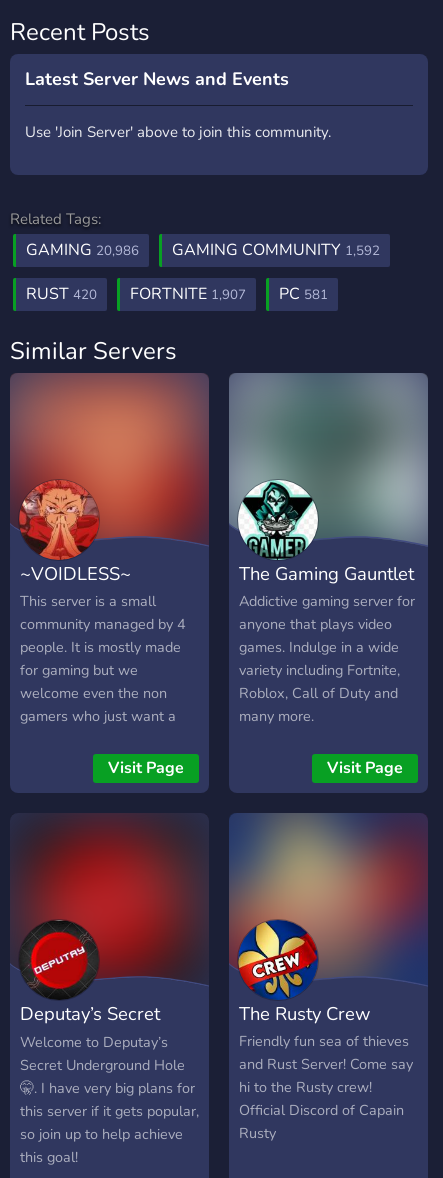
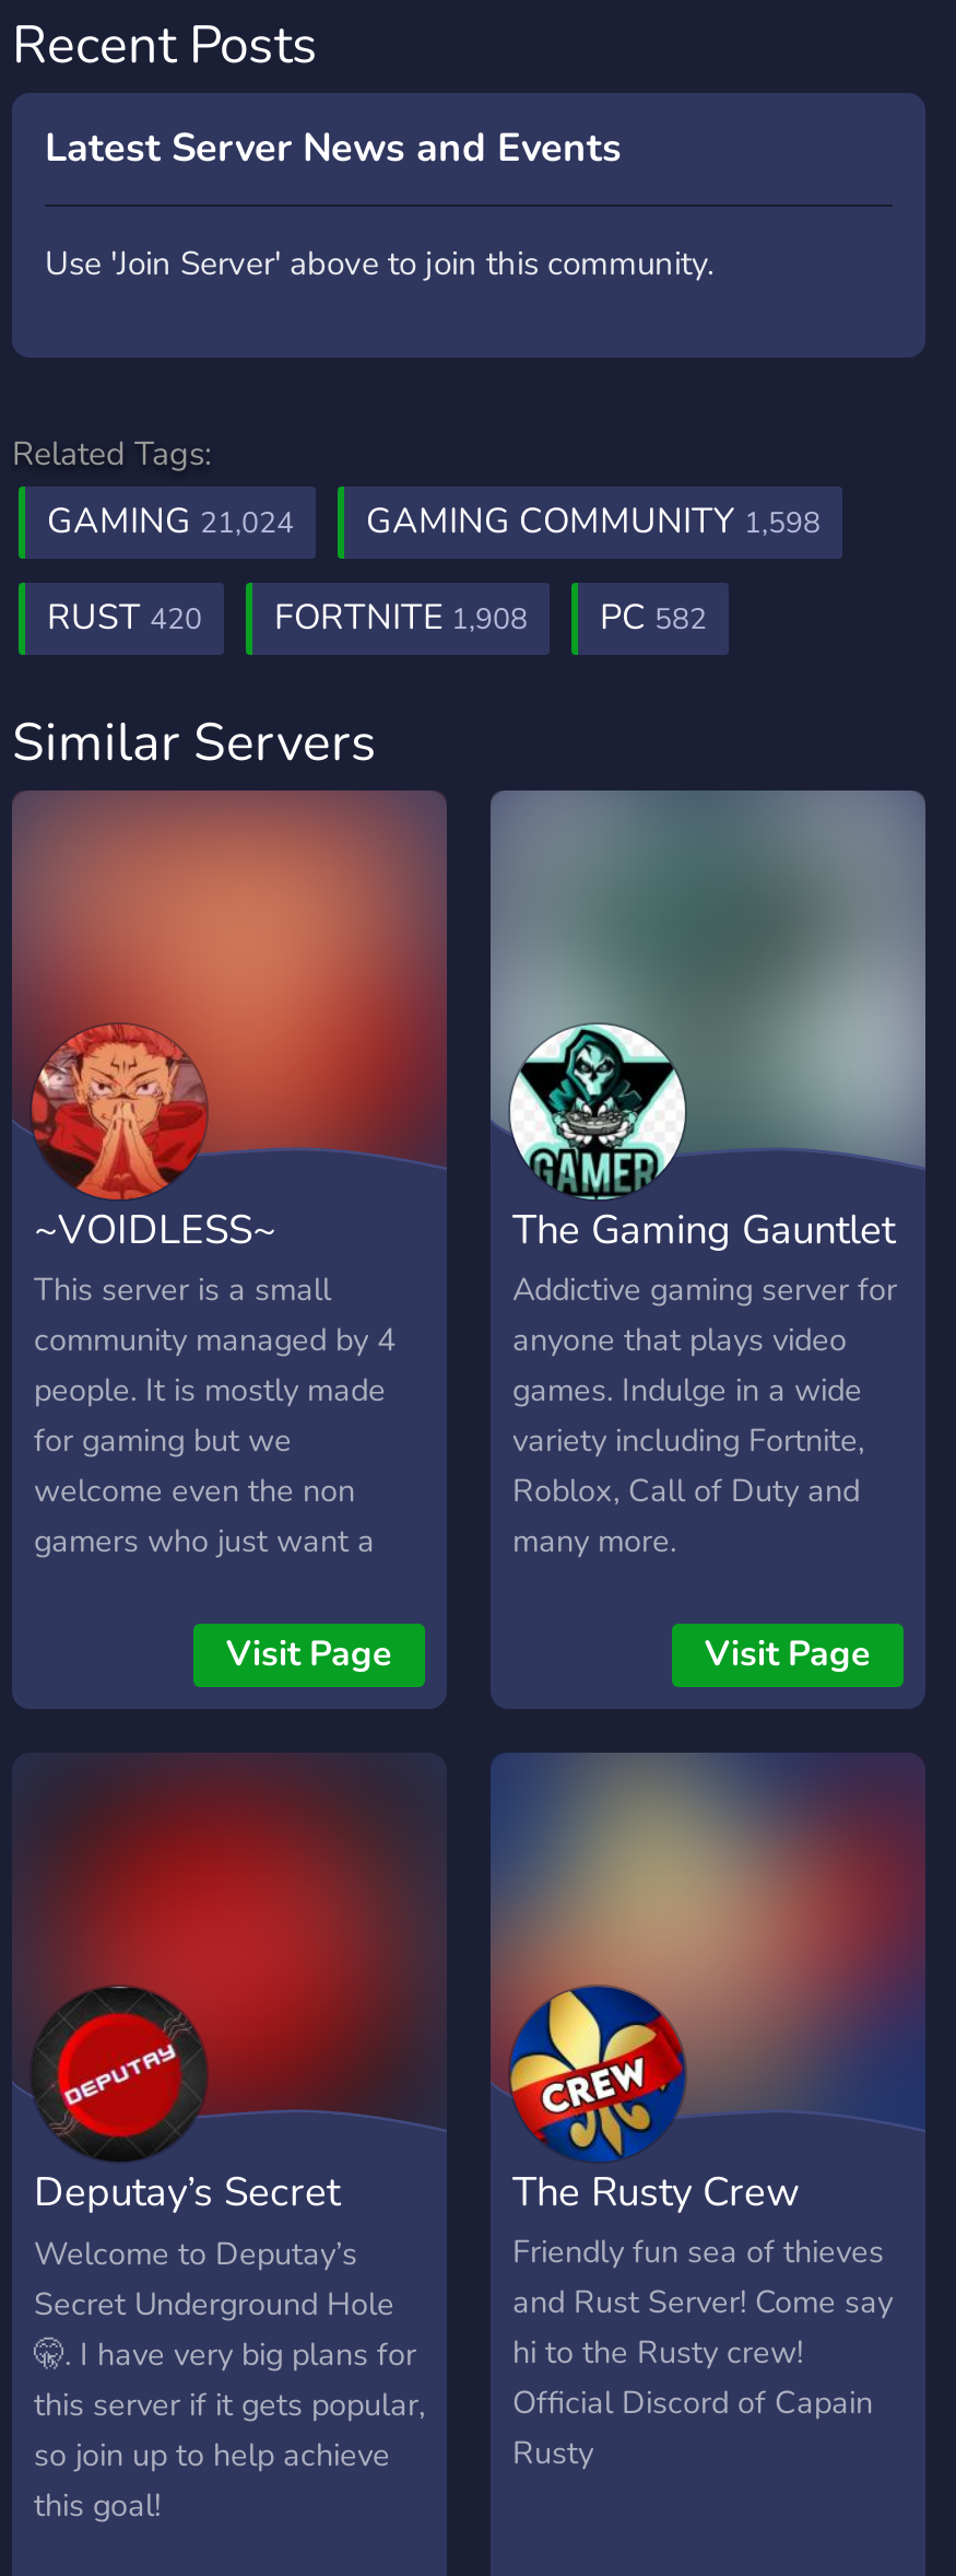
[26,239,139,261] GAMING 20,986 -> [47,497,294,546] GAMING 21,024
[172,239,380,261] GAMING COMMUNITY 1,592 -> [366,497,821,546] GAMING COMMUNITY 1,598
[130,283,246,305] FORTNITE 1,907 -> [274,594,528,642] FORTNITE 1,908
[279,283,328,305] PC 581 -> [600,594,707,642] PC 582

